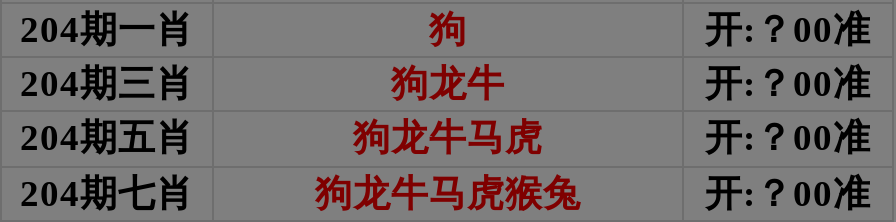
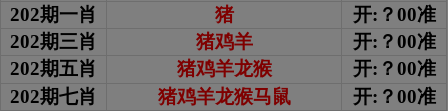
[20,9,467,51] 204期一肖 | 狗 -> [10,4,233,25] 202期一肖 | 猪
[20,63,505,105] 204期三肖 | 狗龙牛 -> [10,31,252,52] 202期三肖 | 猪鸡羊
[20,117,543,159] 204期五肖 | 狗龙牛马虎 -> [10,58,271,79] 202期五肖 | 猪鸡羊龙猴
[20,173,581,215] 204期七肖 | 狗龙牛马虎猴兔 -> [10,86,290,107] 202期七肖 | 猪鸡羊龙猴马鼠

